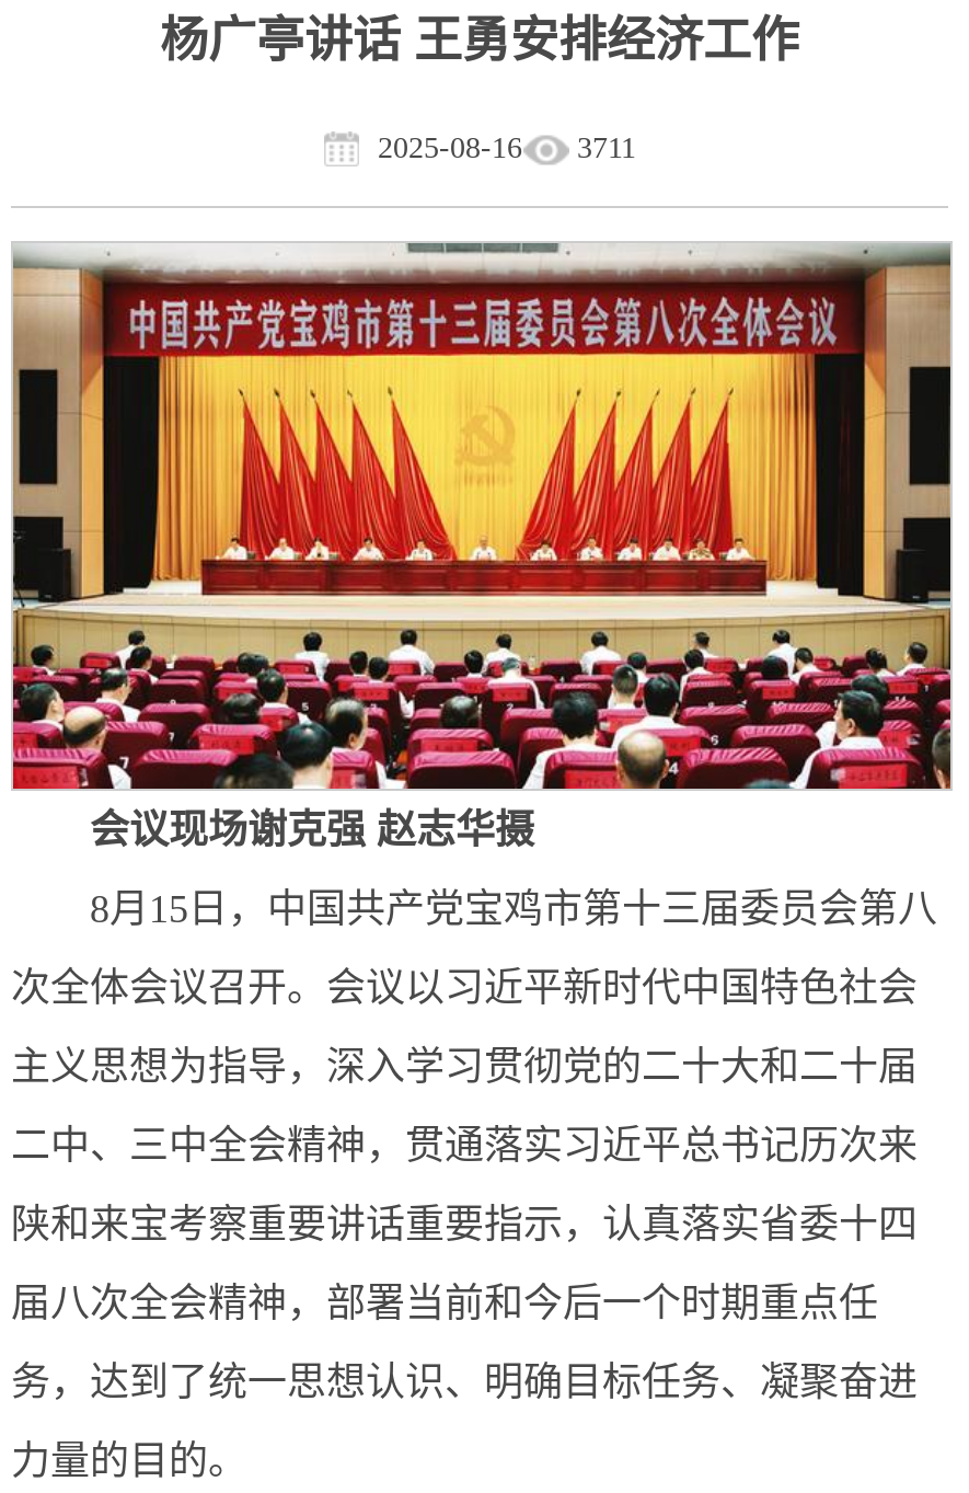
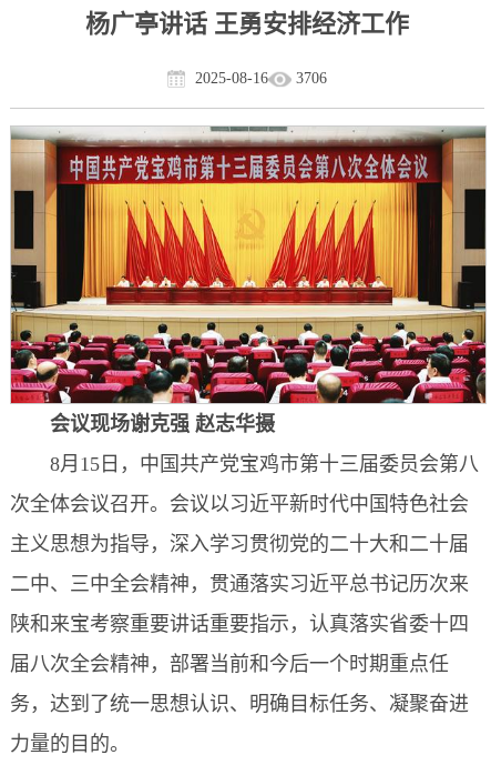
[378,131,636,164] 2025-08-16 3711 -> [195,70,327,87] 2025-08-16 3706

